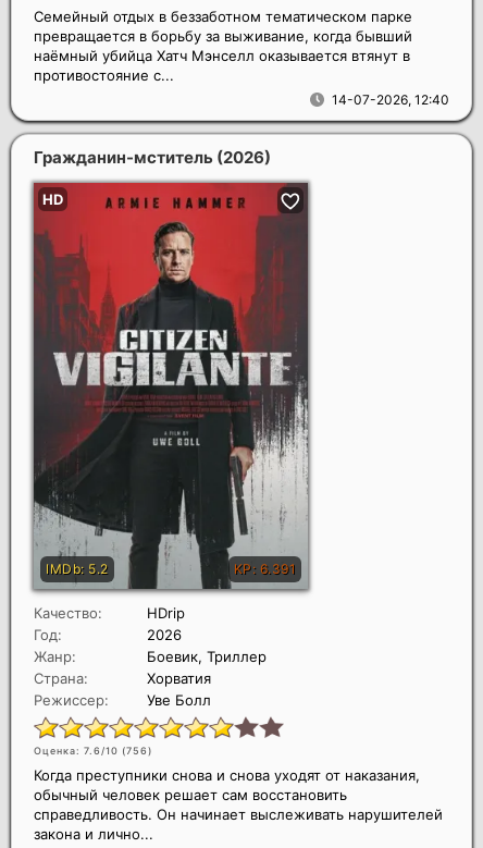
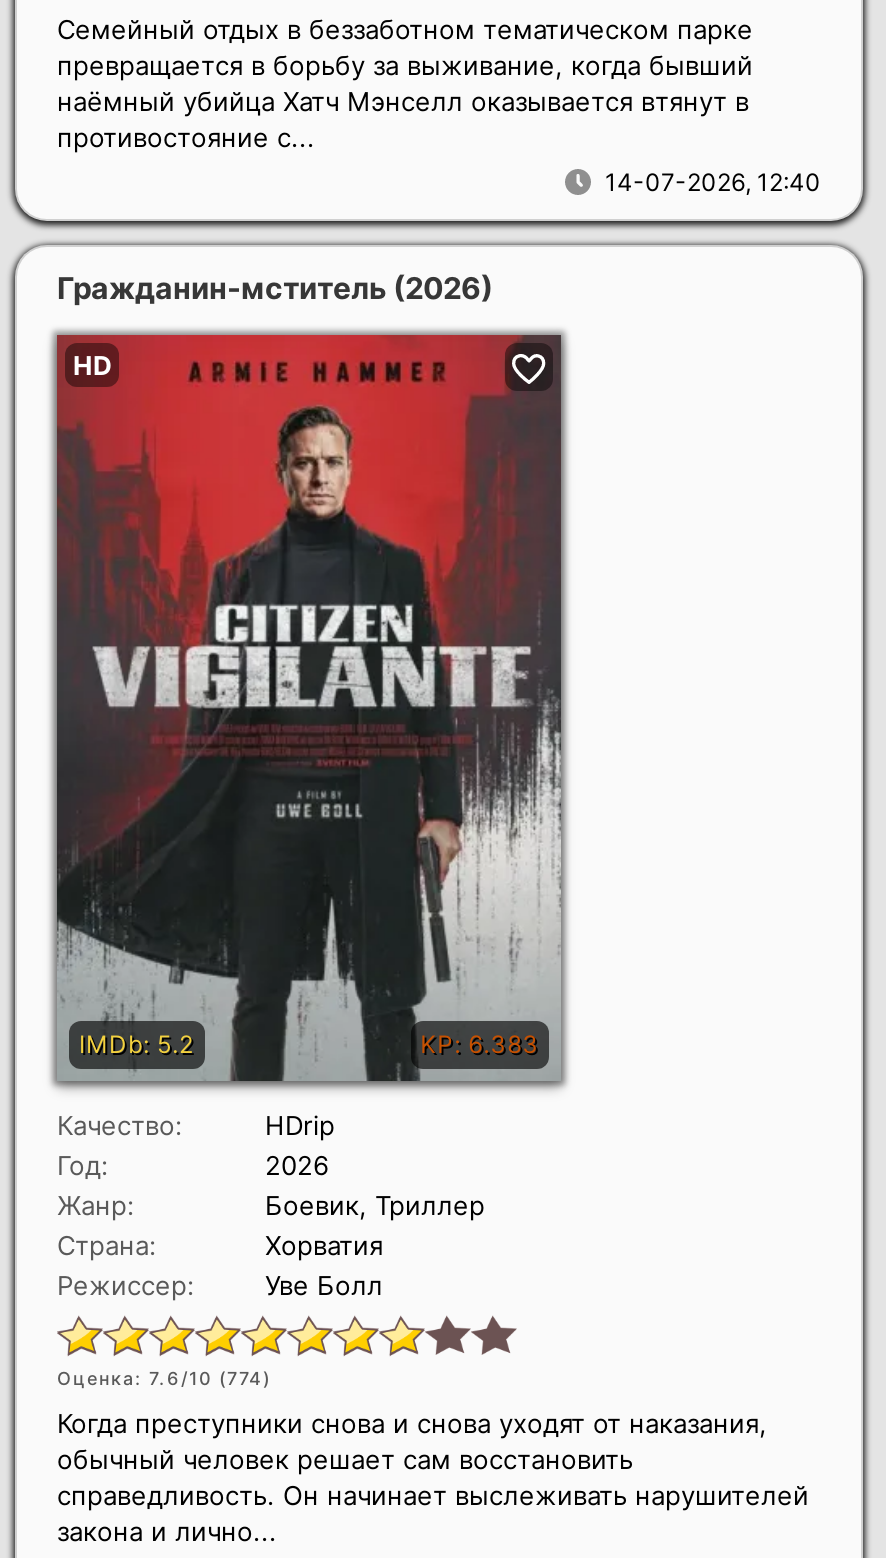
[34,744,152,756] Оценка: 7.6/10 (756) -> [57,1367,271,1389] Оценка: 7.6/10 (774)

